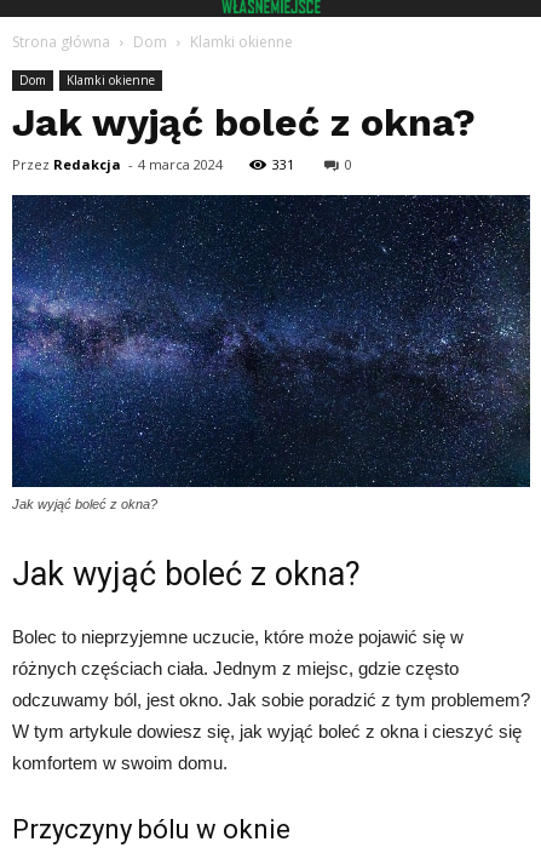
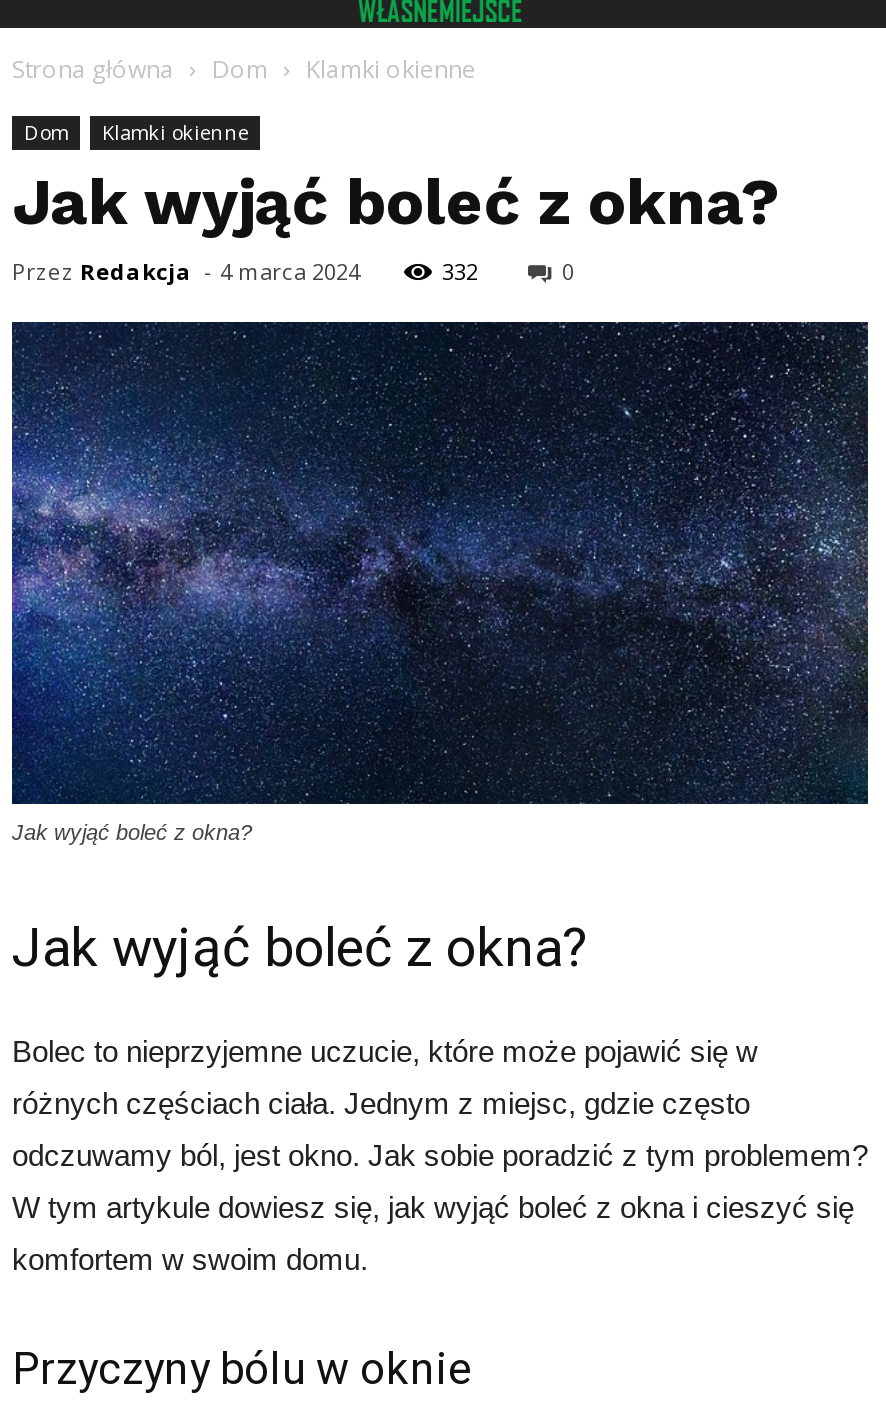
[272,155,294,173] 331 -> [442,256,478,286] 332

